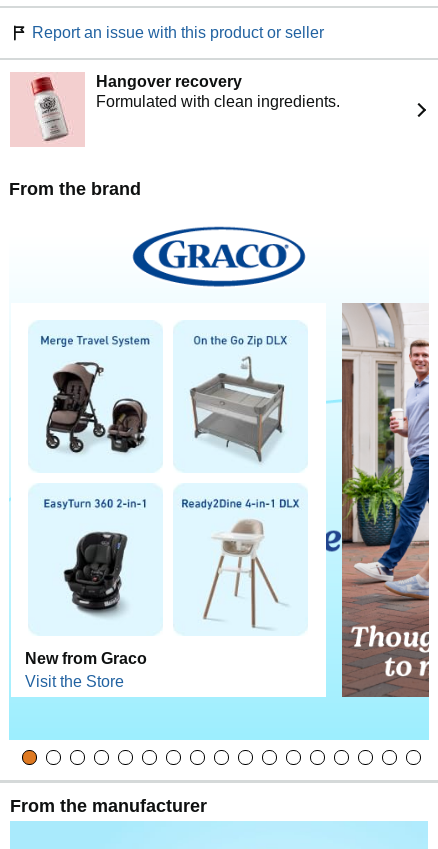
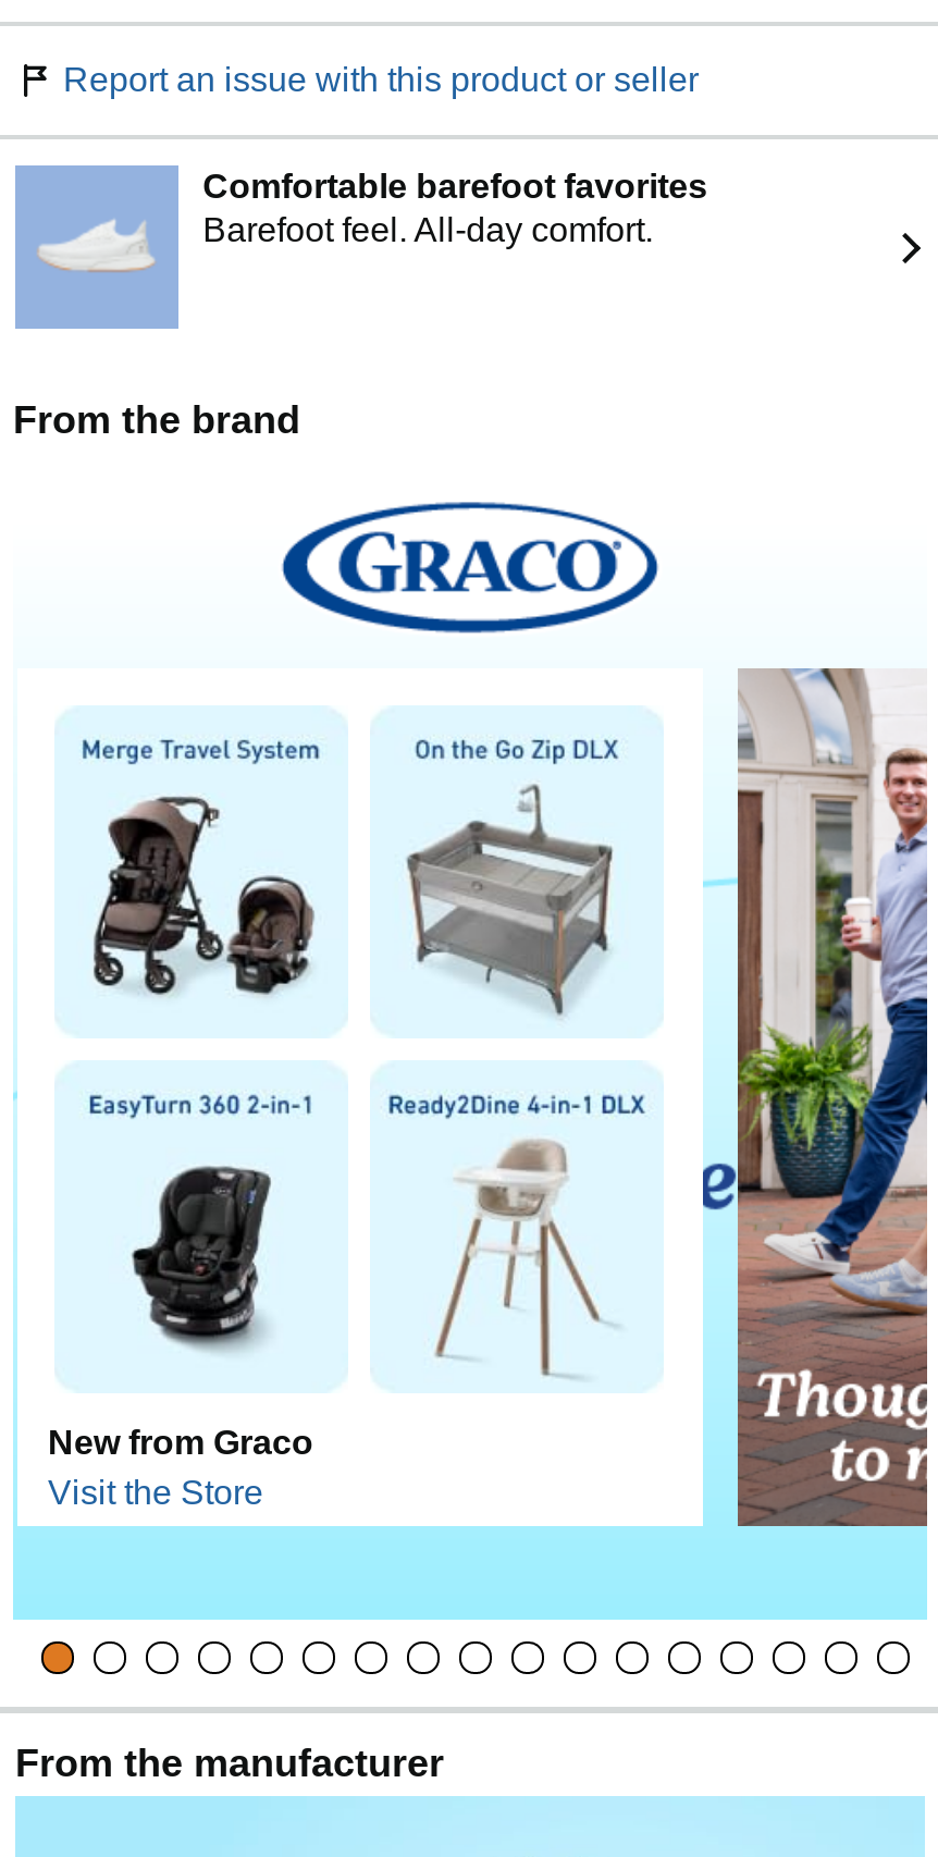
[11,73,340,146] [image] | Hangover recovery | Formulated with clean ingredients. -> [15,165,708,329] [image] | Comfortable barefoot favorites | Barefoot feel. All-day comfort.

